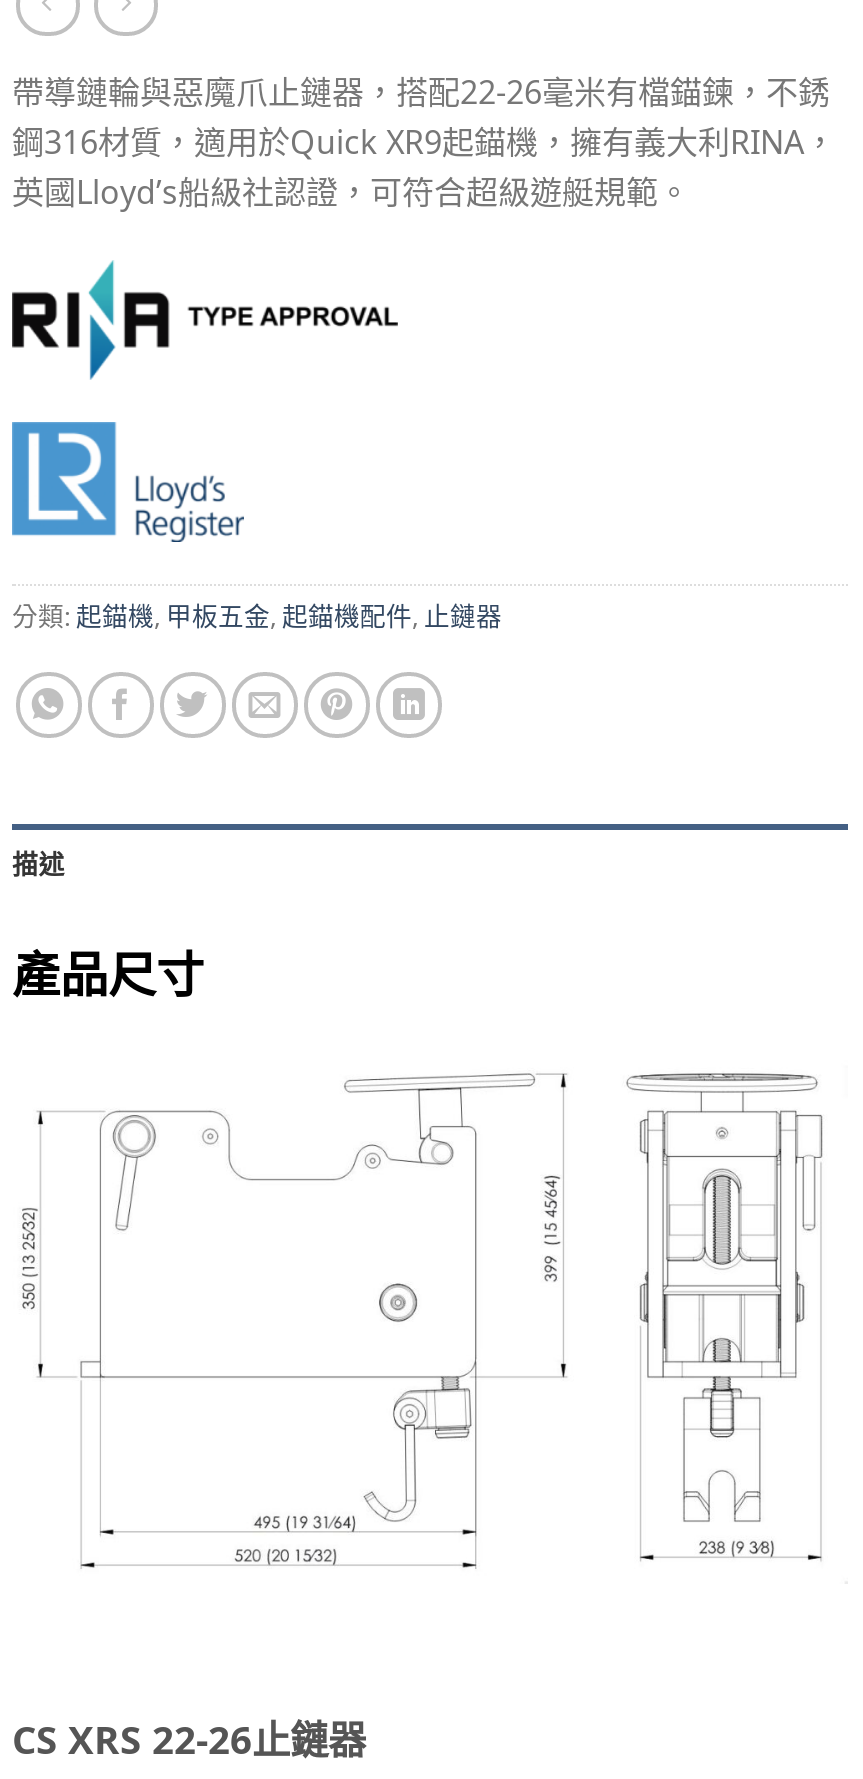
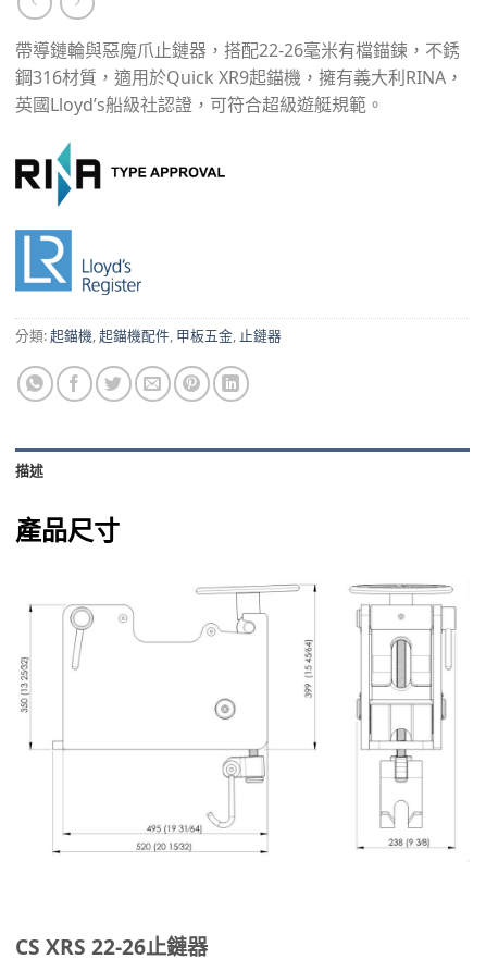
[12,598,502,634] 分類:起錨機,甲板五金,起錨機配件,止鏈器 -> [15,325,282,345] 分類:起錨機,起錨機配件,甲板五金,止鏈器

